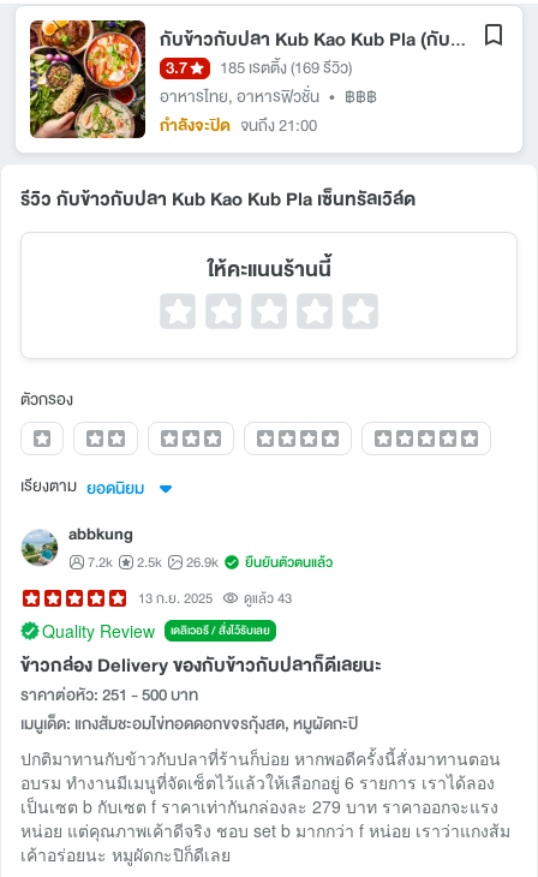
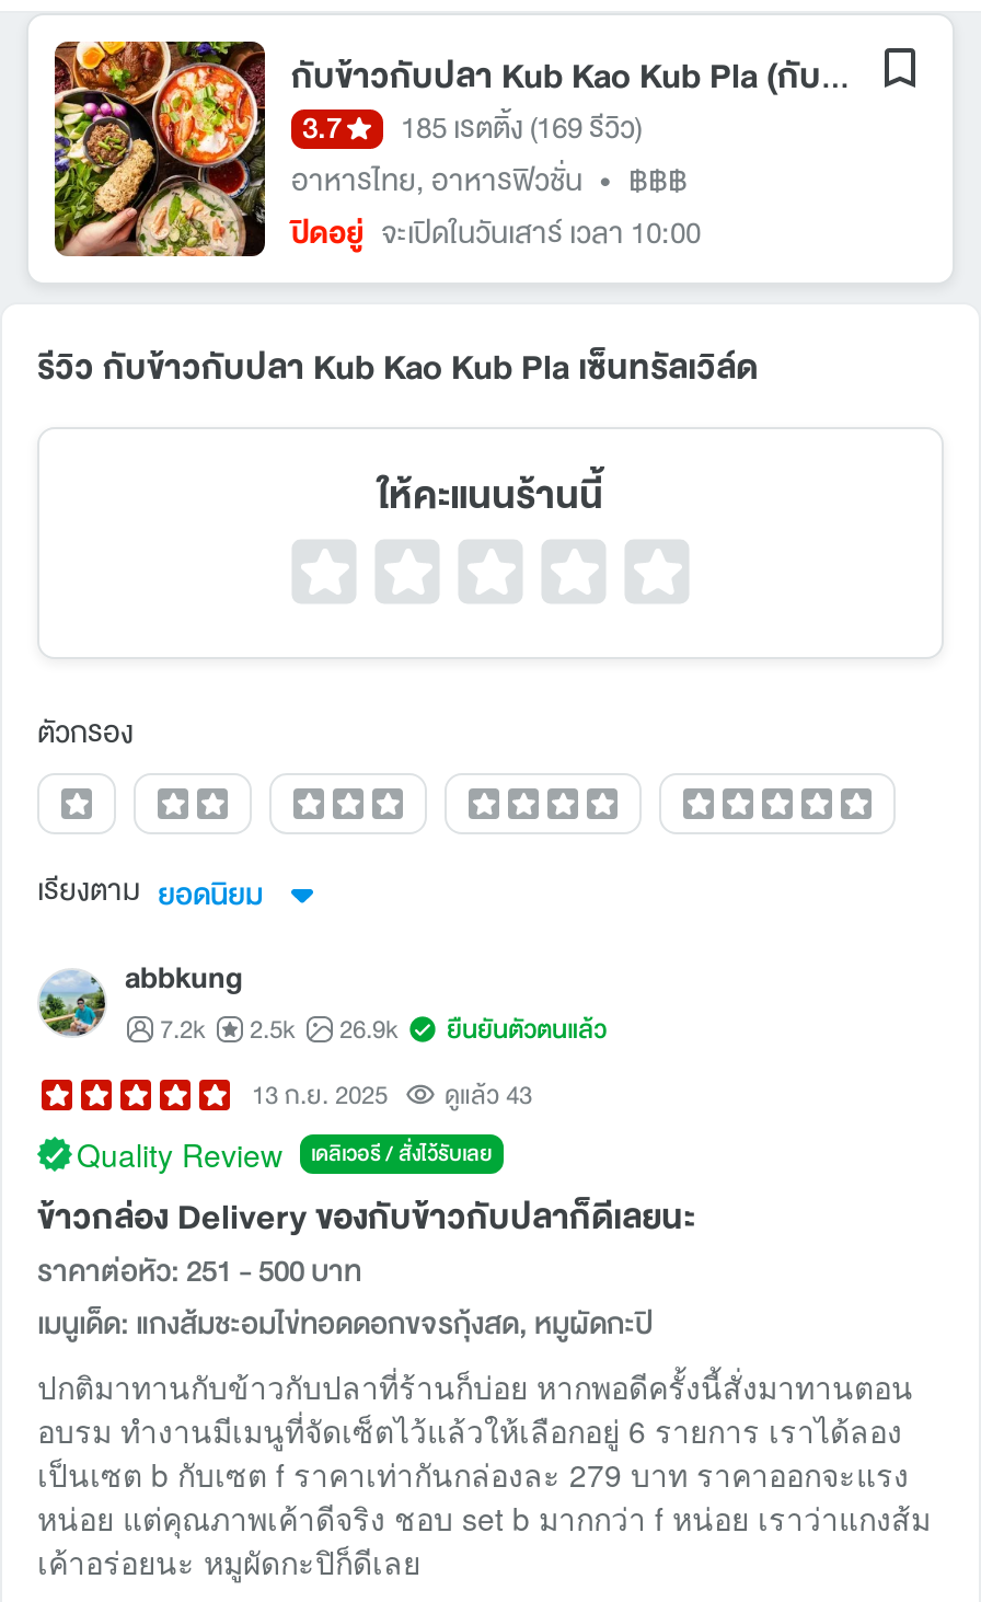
[160,113,317,138] กำลังจะปิด จนถึง 21:00 -> [291,210,701,256] ปิดอยู่ จะเปิดในวันเสาร์ เวลา 10:00

